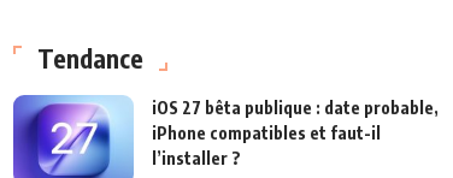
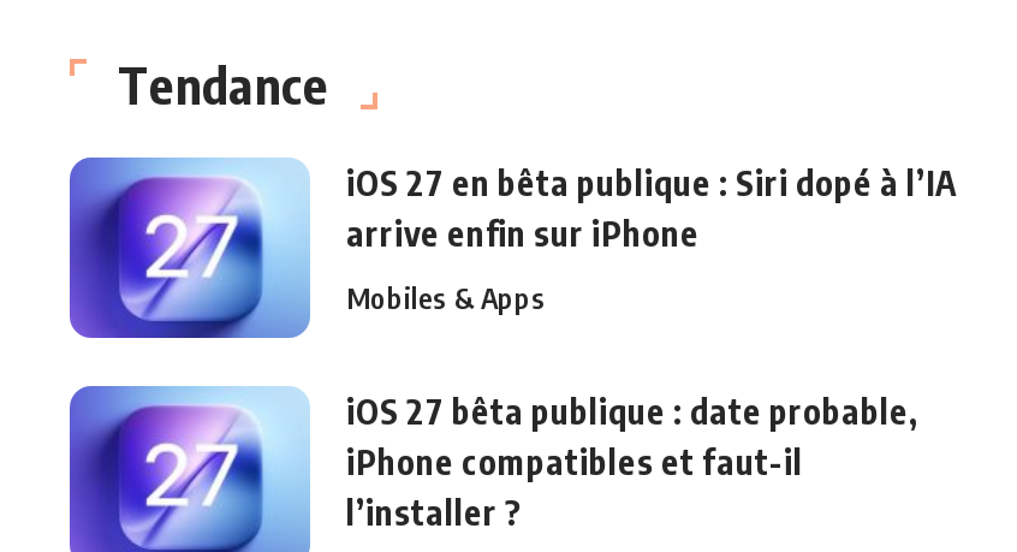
none -> [346,162,957,316] iOS 27 en bêta publique : Siri dopé à l’IA | arrive enfin sur iPhone | Mobiles & Apps

